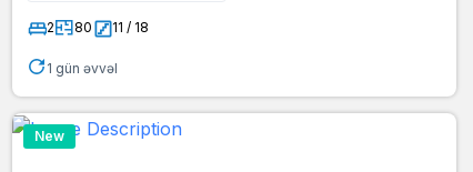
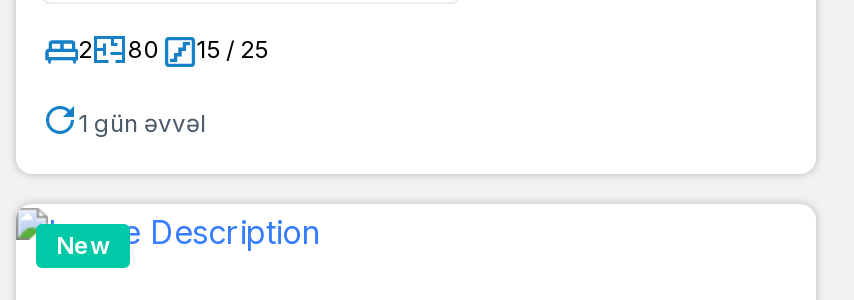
[47,19,149,35] 2 80 11 / 18 -> [78,34,268,64] 2 80 15 / 25

